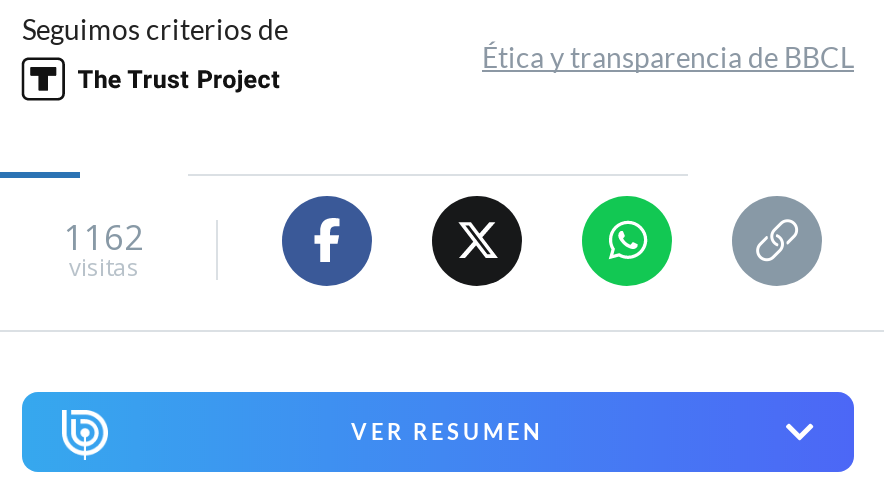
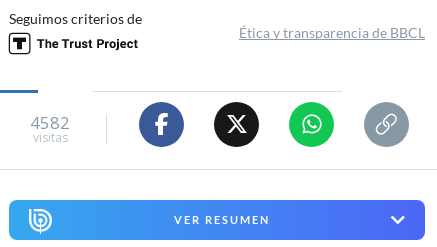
[64,214,144,260] 1162 -> [30,111,70,134] 4582

